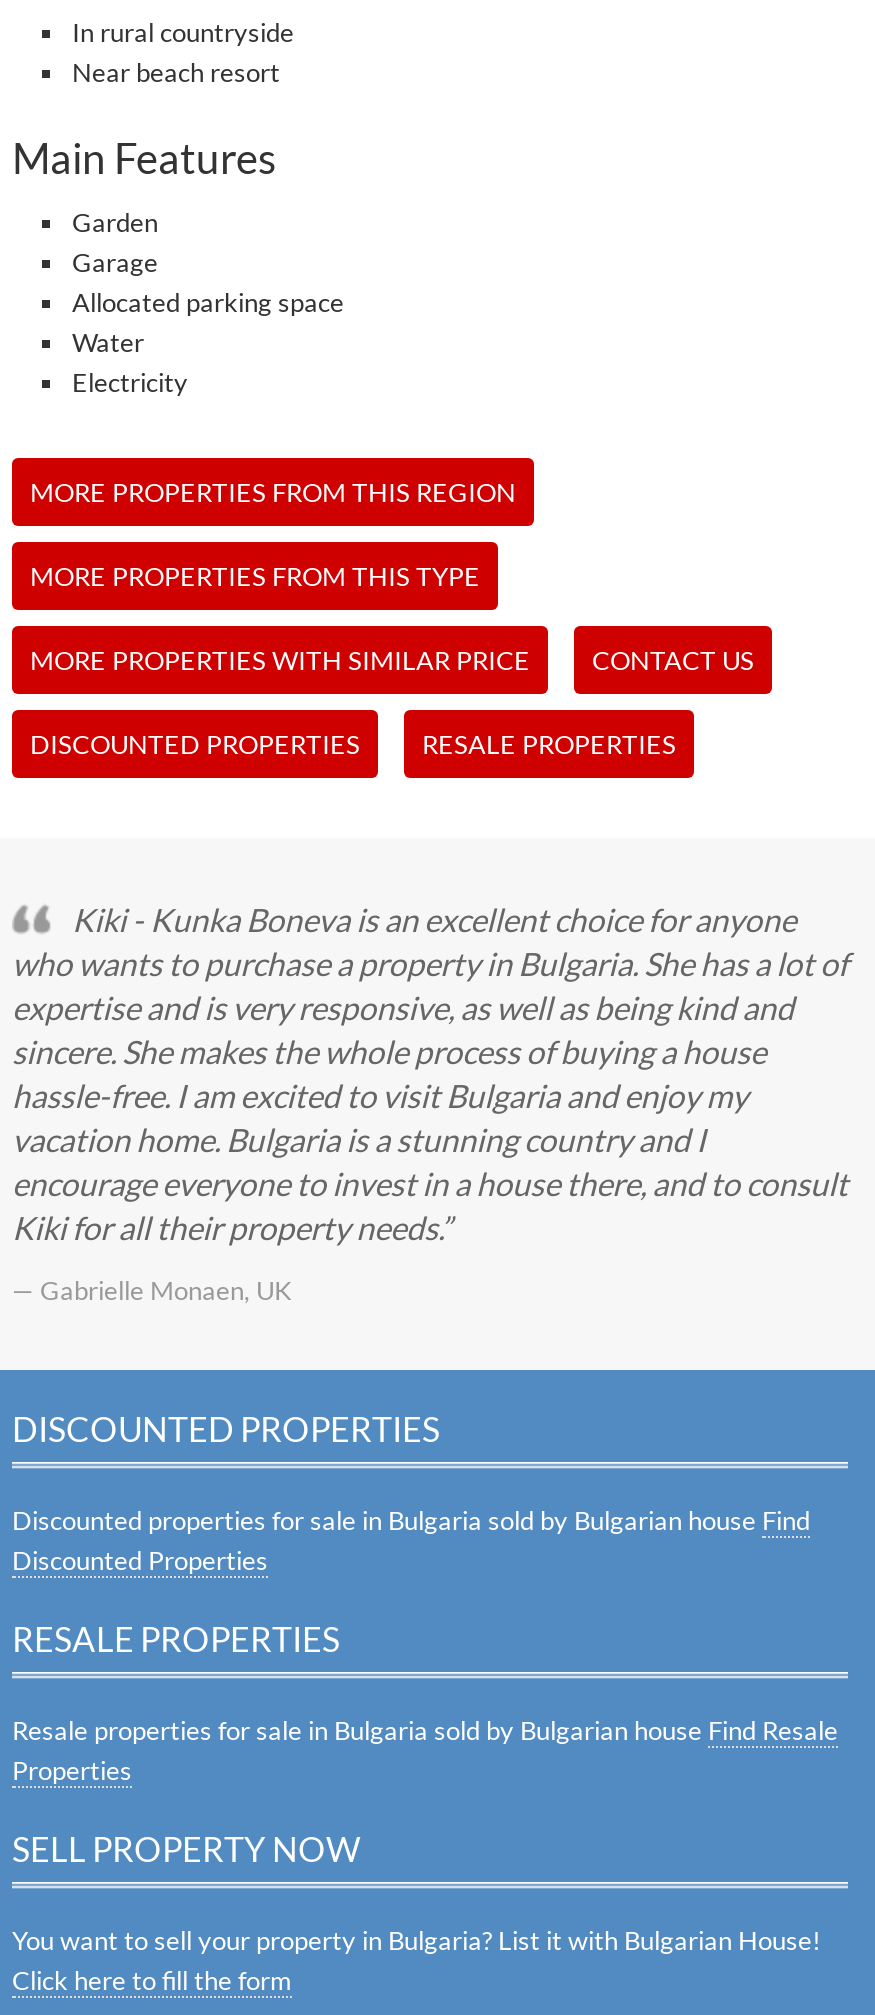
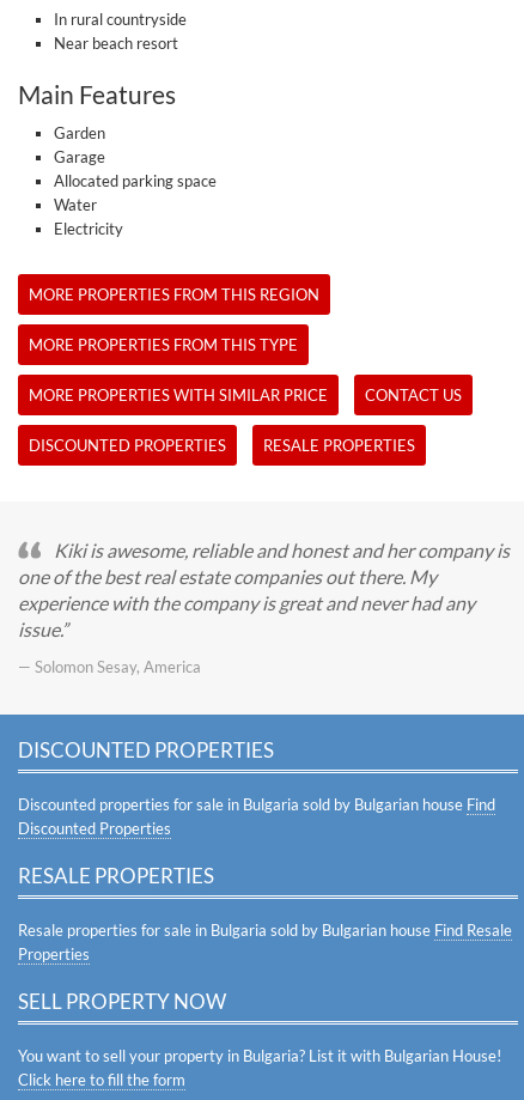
[12,900,848,1246] Kiki - Kunka Boneva is an excellent choice for anyone | who wants to purchase a property in Bulgaria. She has a lot of | expertise and is very responsive, as well as being kind and | sincere. She makes the whole process of buying a house | hassle-free. I am excited to visit Bulgaria and enjoy my | vacation home. Bulgaria is a stunning country and I | encourage everyone to invest in a house there, and to consult | Kiki for all their property needs. -> [18,539,510,640] Kiki is awesome, reliable and honest and her company is | one of the best real estate companies out there. My | experience with the company is great and never had any | issue.
[12,1274,292,1306] — Gabrielle Monaen, UK -> [18,657,201,676] — Solomon Sesay, America

